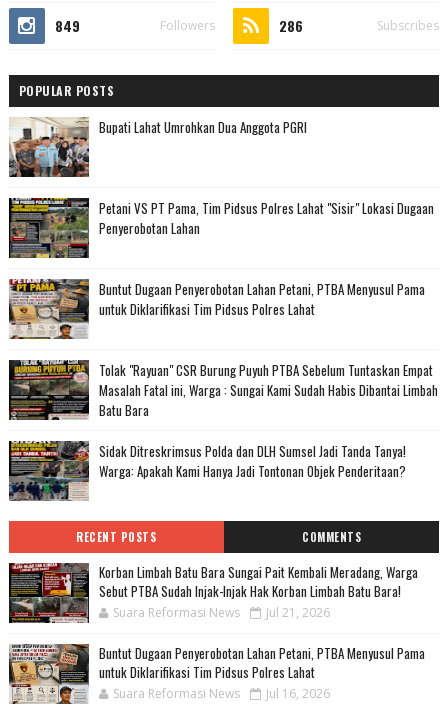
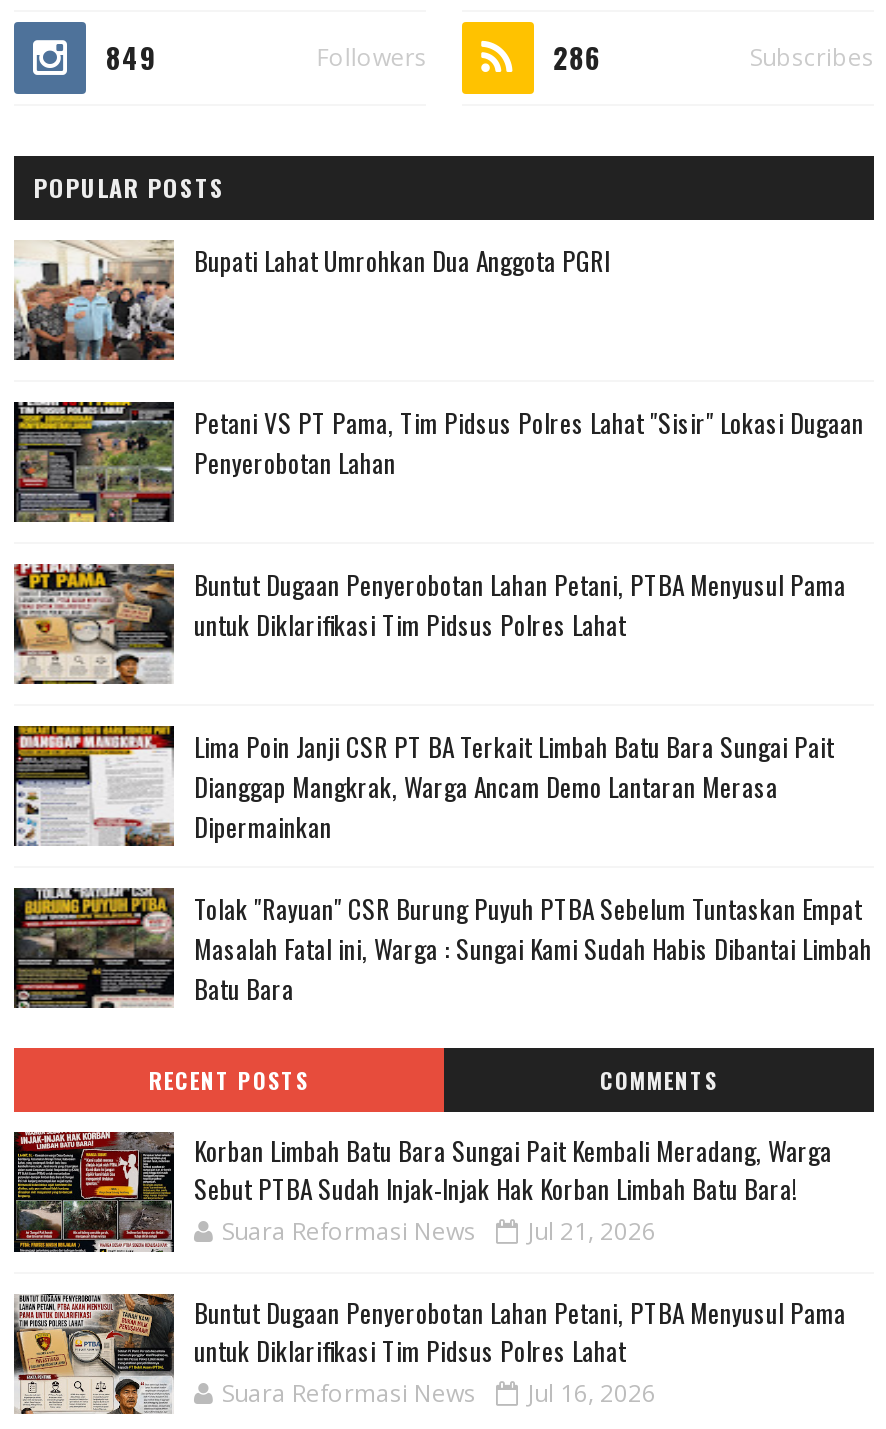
none -> [14,724,834,846] [image] | Lima Poin Janji CSR PT BA Terkait Limbah Batu Bara Sungai Pait | Dianggap Mangkrak, Warga Ancam Demo Lantaran Merasa | Dipermainkan
moved [8,358,438,421] -> [12,884,872,1010]: [image] | Tolak "Rayuan" CSR Burung Puyuh PTBA Sebelum Tuntaskan Empat | Masalah Fatal ini, Warga : Sungai Kami Sudah Habis Dibantai Limbah | Batu Bara
[8,441,406,501] [image] | Sidak Ditreskrimsus Polda dan DLH Sumsel Jadi Tanda Tanya! | Warga: Apakah Kami Hanya Jadi Tontonan Objek Penderitaan? -> none

